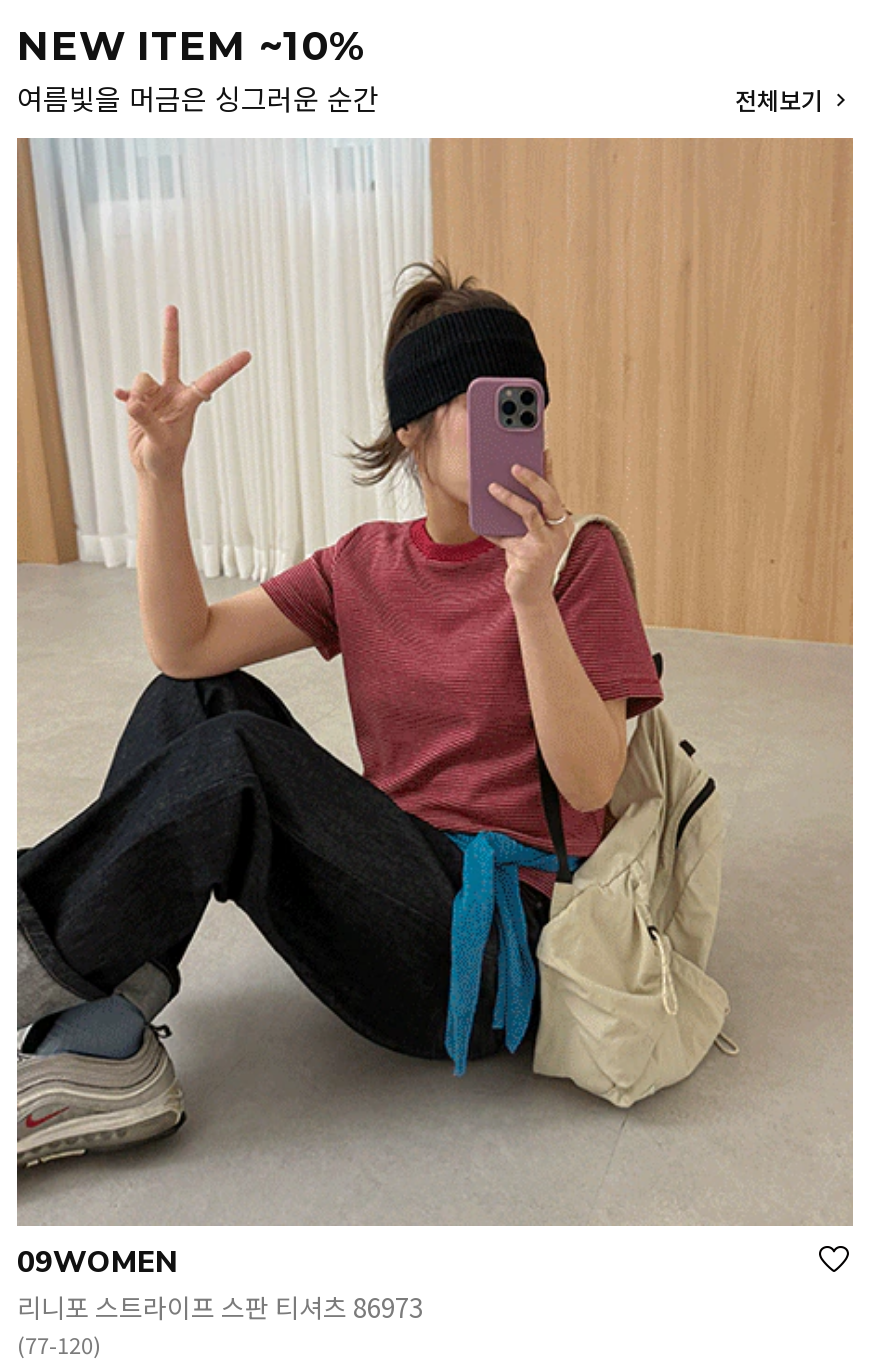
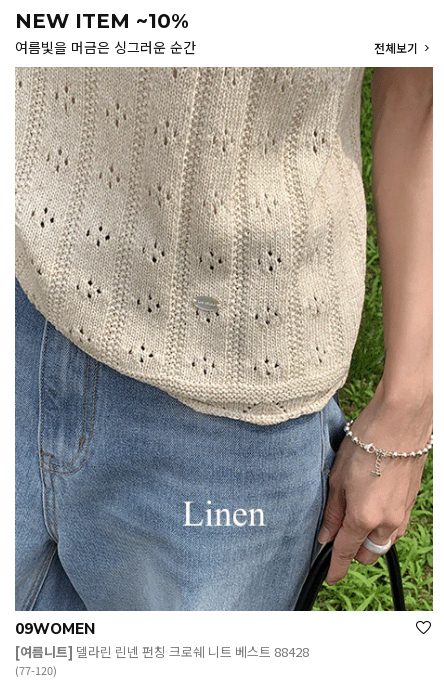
[15,136,853,1327] [image] | 리니포 스트라이프 스판 티셔츠 86973 -> [14,66,434,661] [image] | [여름니트] 델라린 린넨 펀칭 크로쉐 니트 베스트 88428

